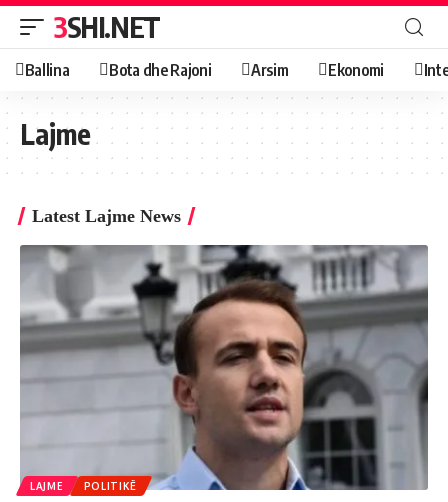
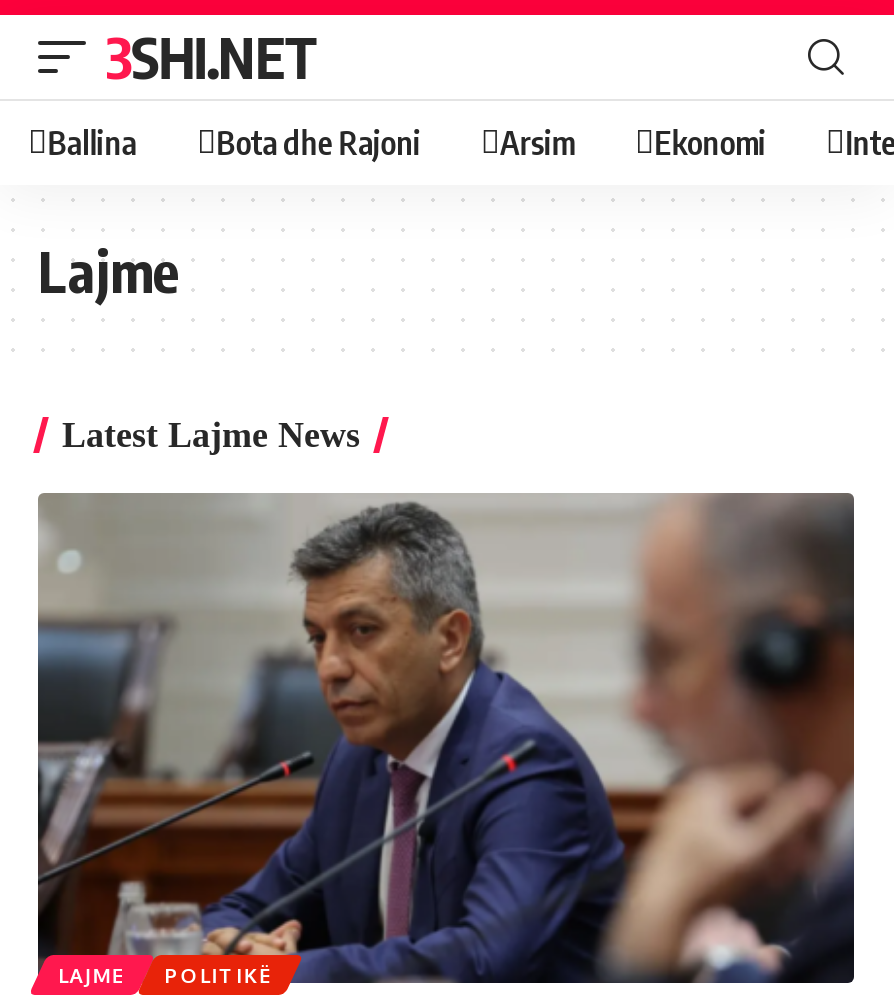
[20,245,429,491] [image] -> [36,493,856,985] [image]

